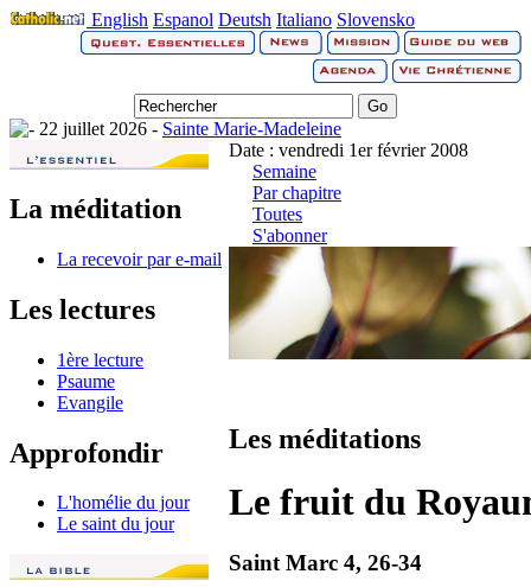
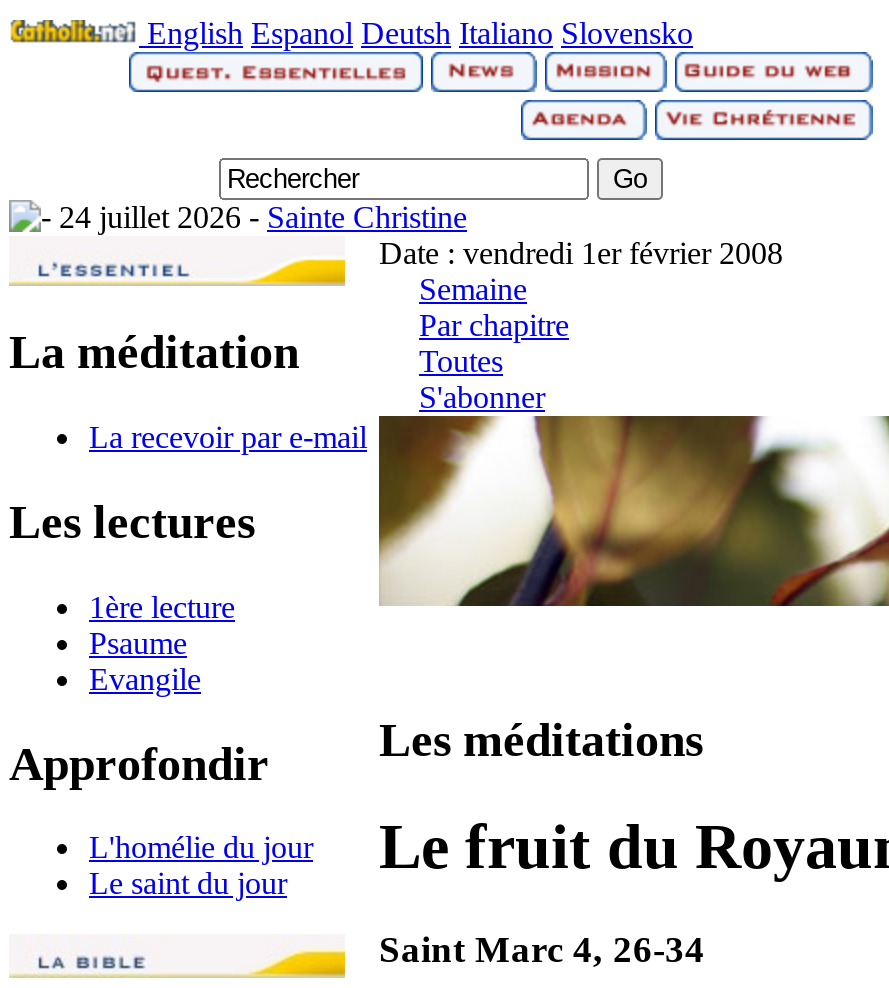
[34,119,341,139] 22 juillet 2026 -Sainte Marie-Madeleine -> [51,200,467,234] 24 juillet 2026 -Sainte Christine

